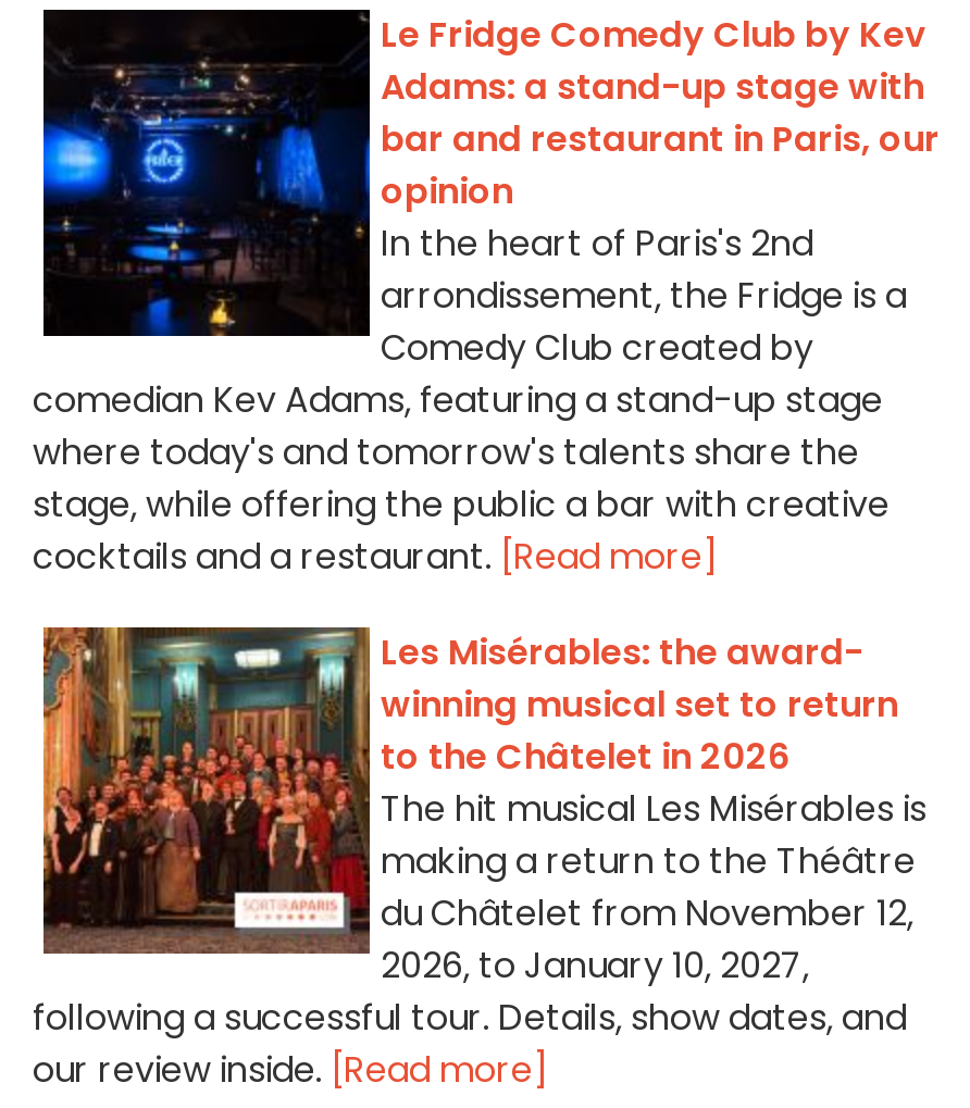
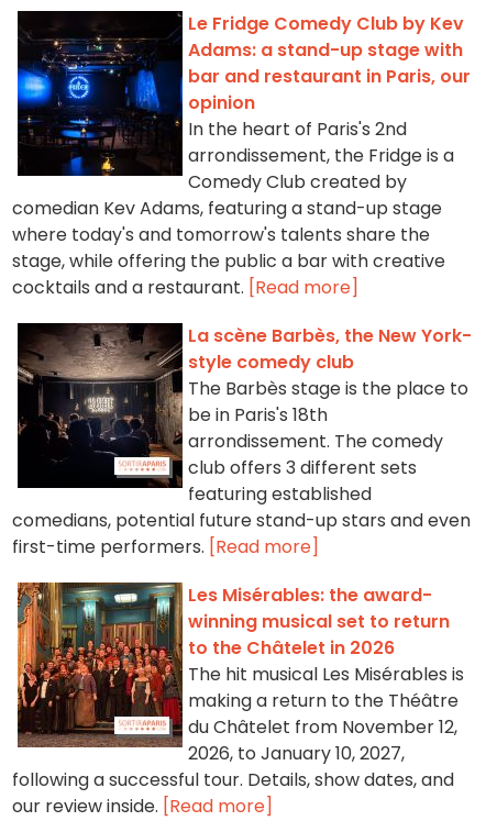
none -> [12,322,472,560] [image] | La scène Barbès, the New York- | style comedy club | The Barbès stage is the place to | be in Paris's 18th | arrondissement. The comedy | club offers 3 different sets | featuring established | comedians, potential future stand-up stars and even | first-time performers. [Read more]

